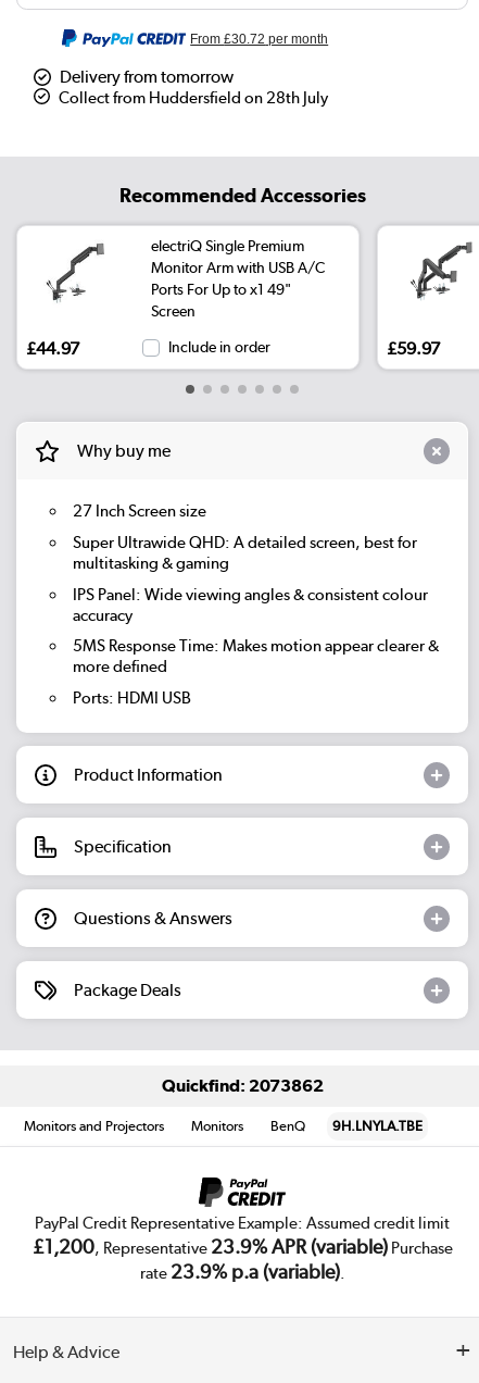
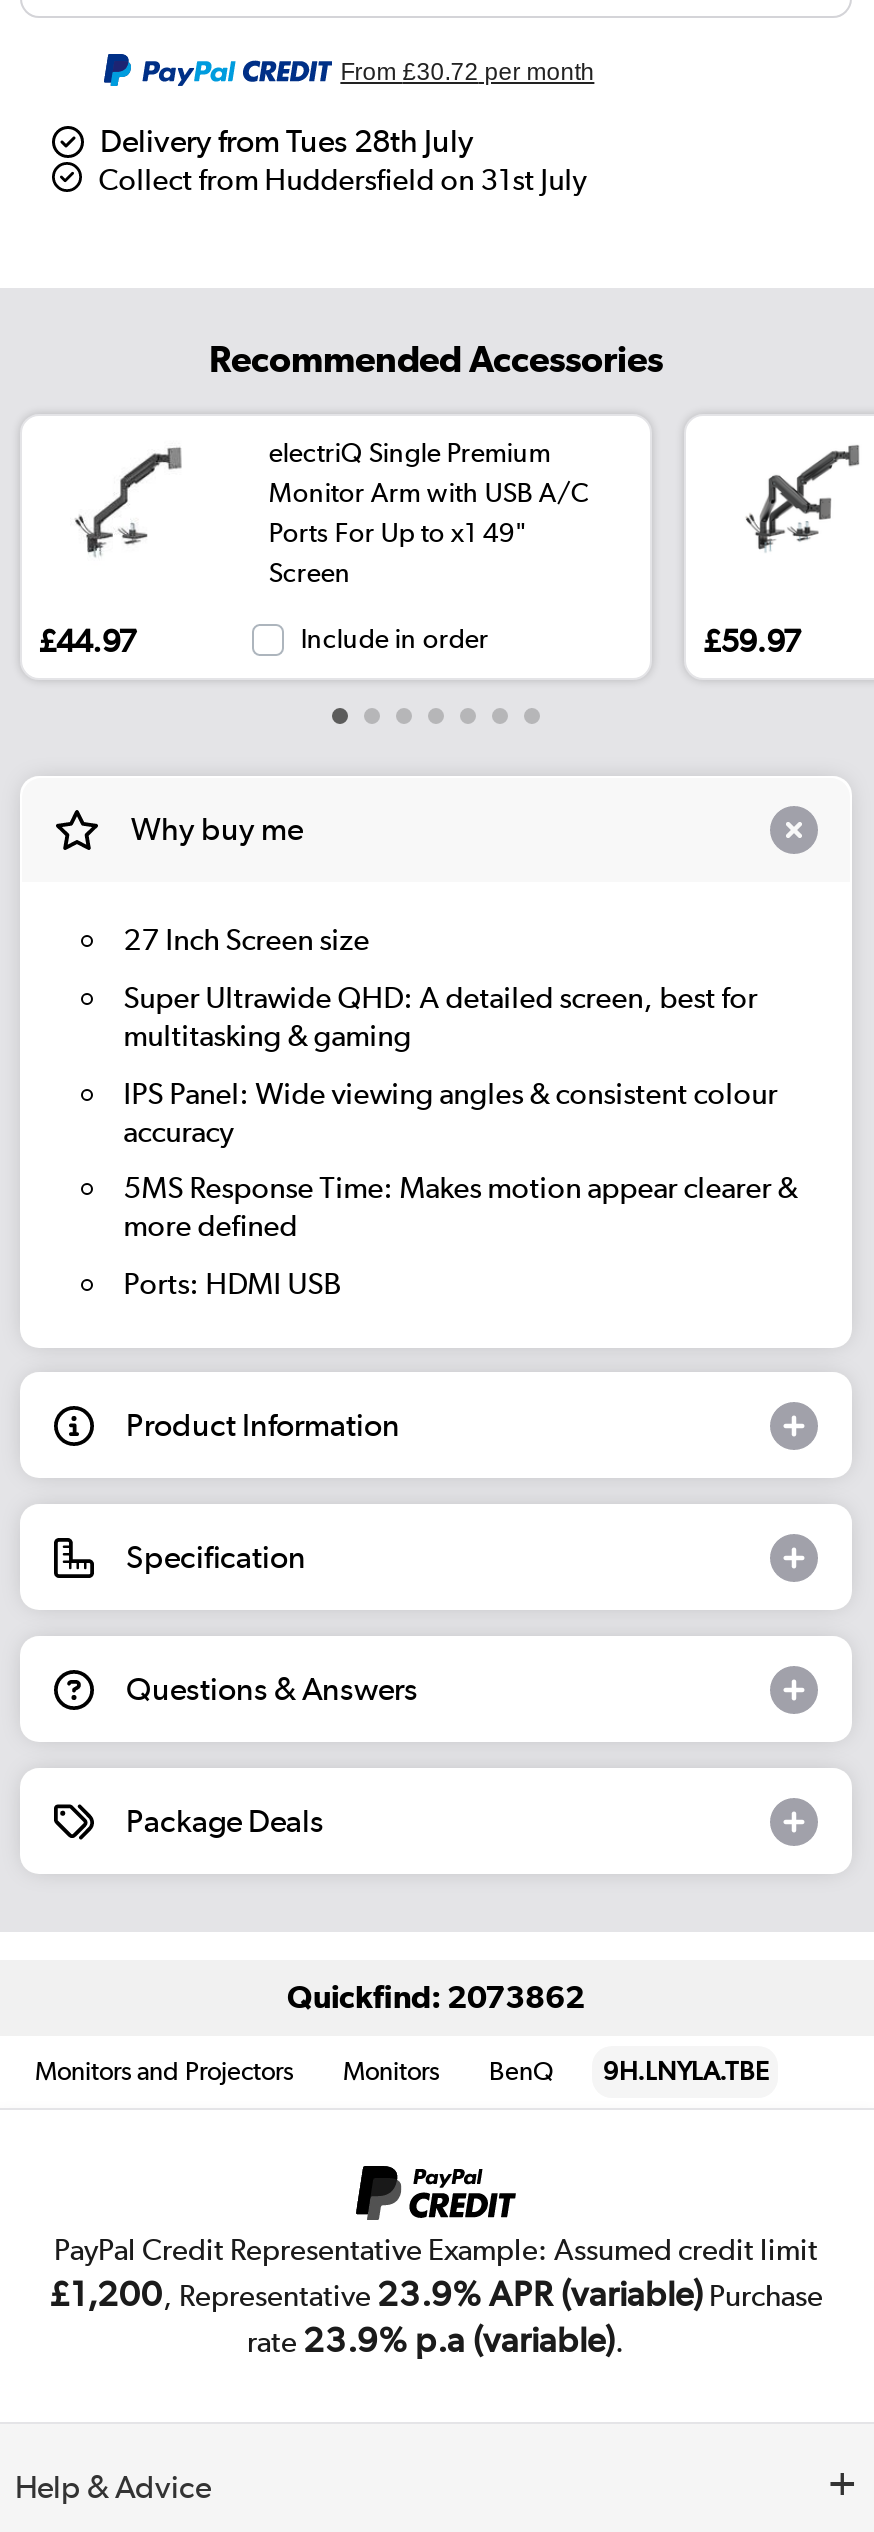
[59,66,328,108] Delivery from tomorrow | Collect from Huddersfield on 28th July -> [98,122,586,198] Delivery from Tues 28th July | Collect from Huddersfield on 31st July

